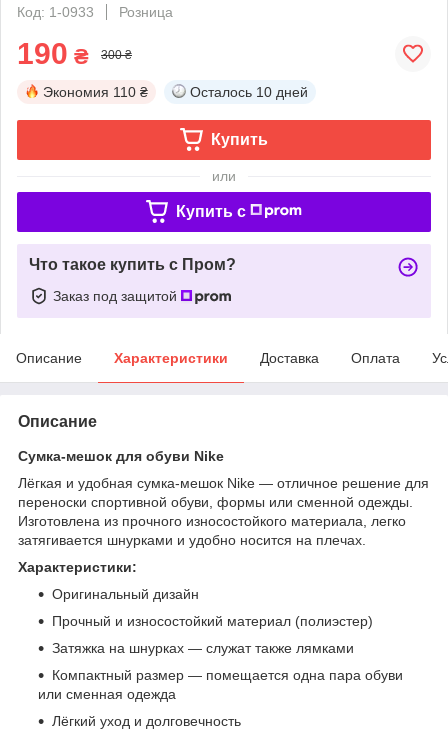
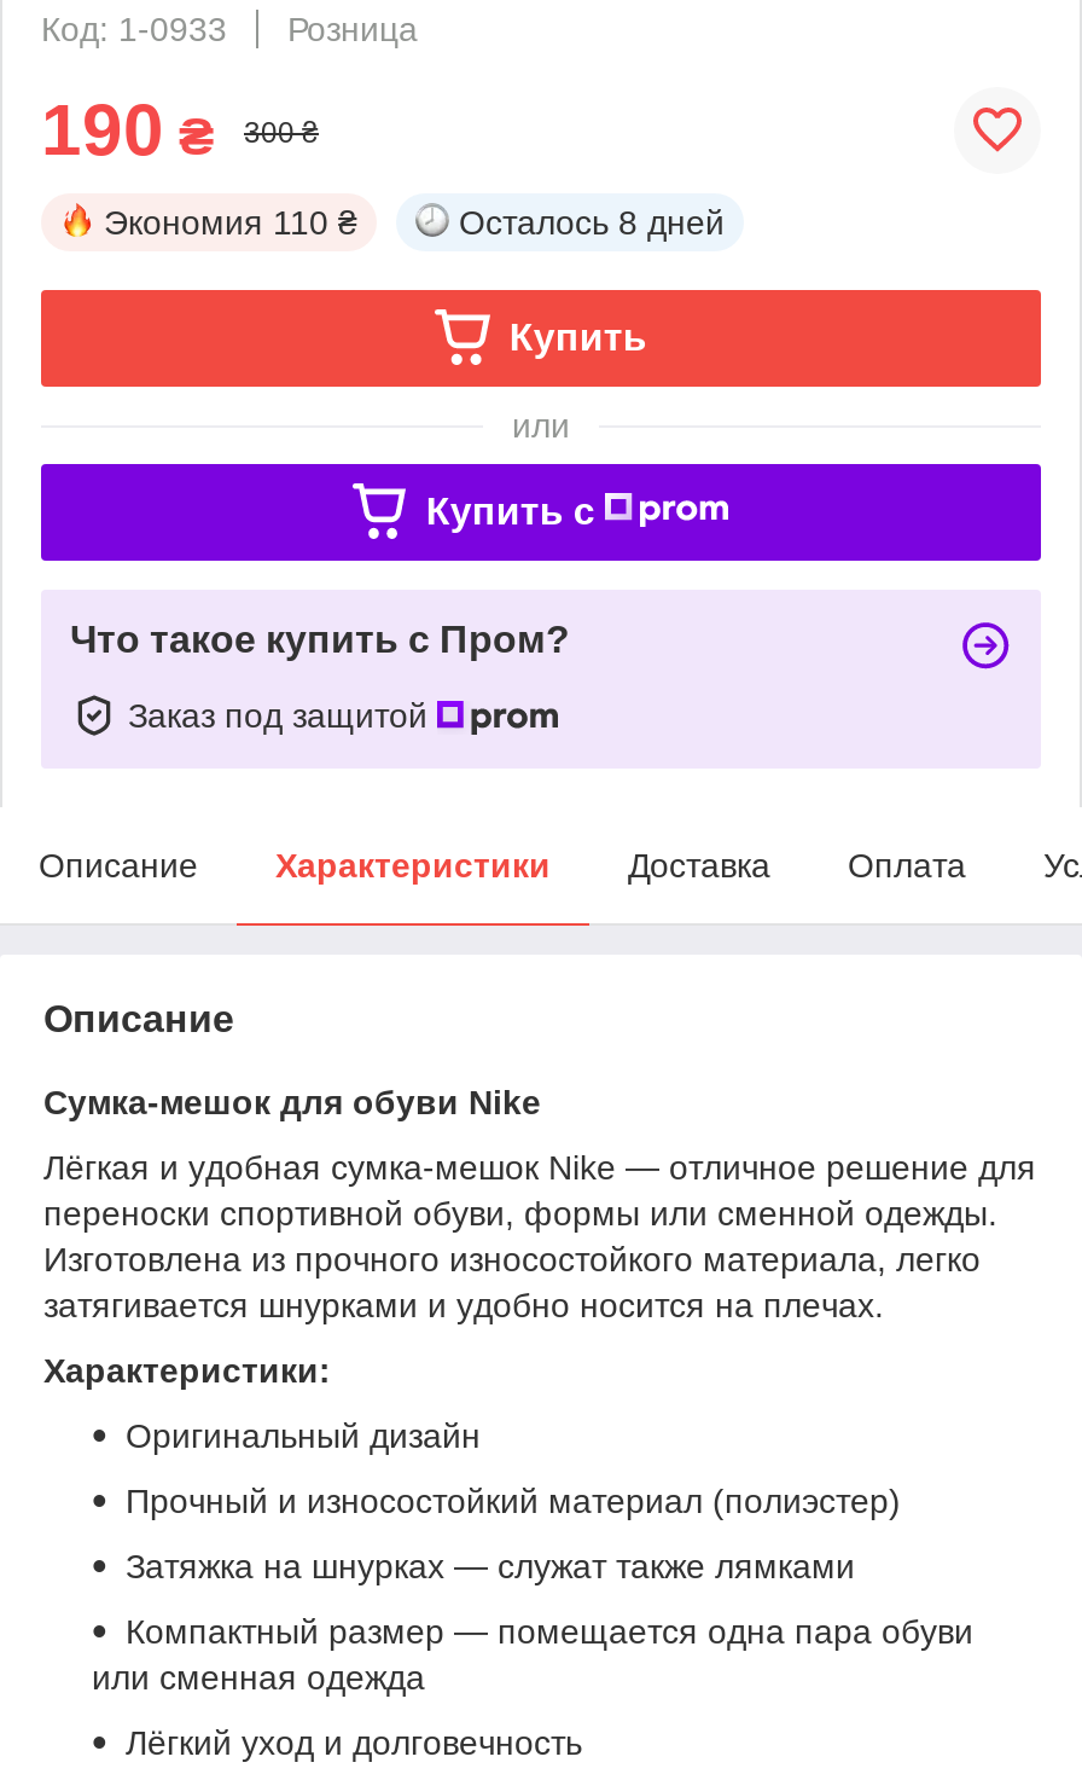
[190,84,308,100] Осталось 10 дней -> [459,203,725,241] Осталось 8 дней

